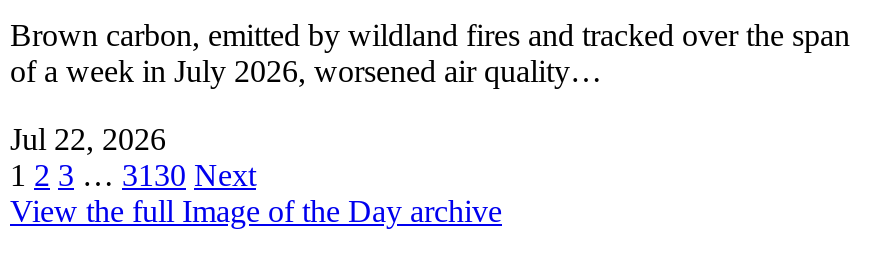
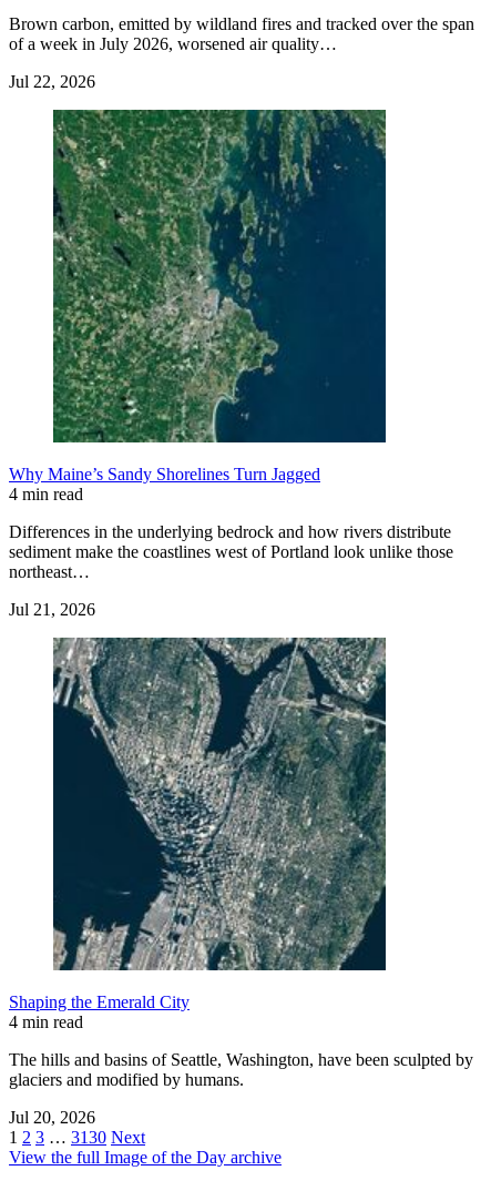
none -> [9,109,453,619] [image] | Why Maine’s Sandy Shorelines Turn Jagged | 4 min read | Differences in the underlying bedrock and how rivers distribute | sediment make the coastlines west of Portland look unlike those | northeast… | Jul 21, 2026
none -> [9,637,473,1127] [image] | Shaping the Emerald City | 4 min read | The hills and basins of Seattle, Washington, have been sculpted by | glaciers and modified by humans. | Jul 20, 2026

